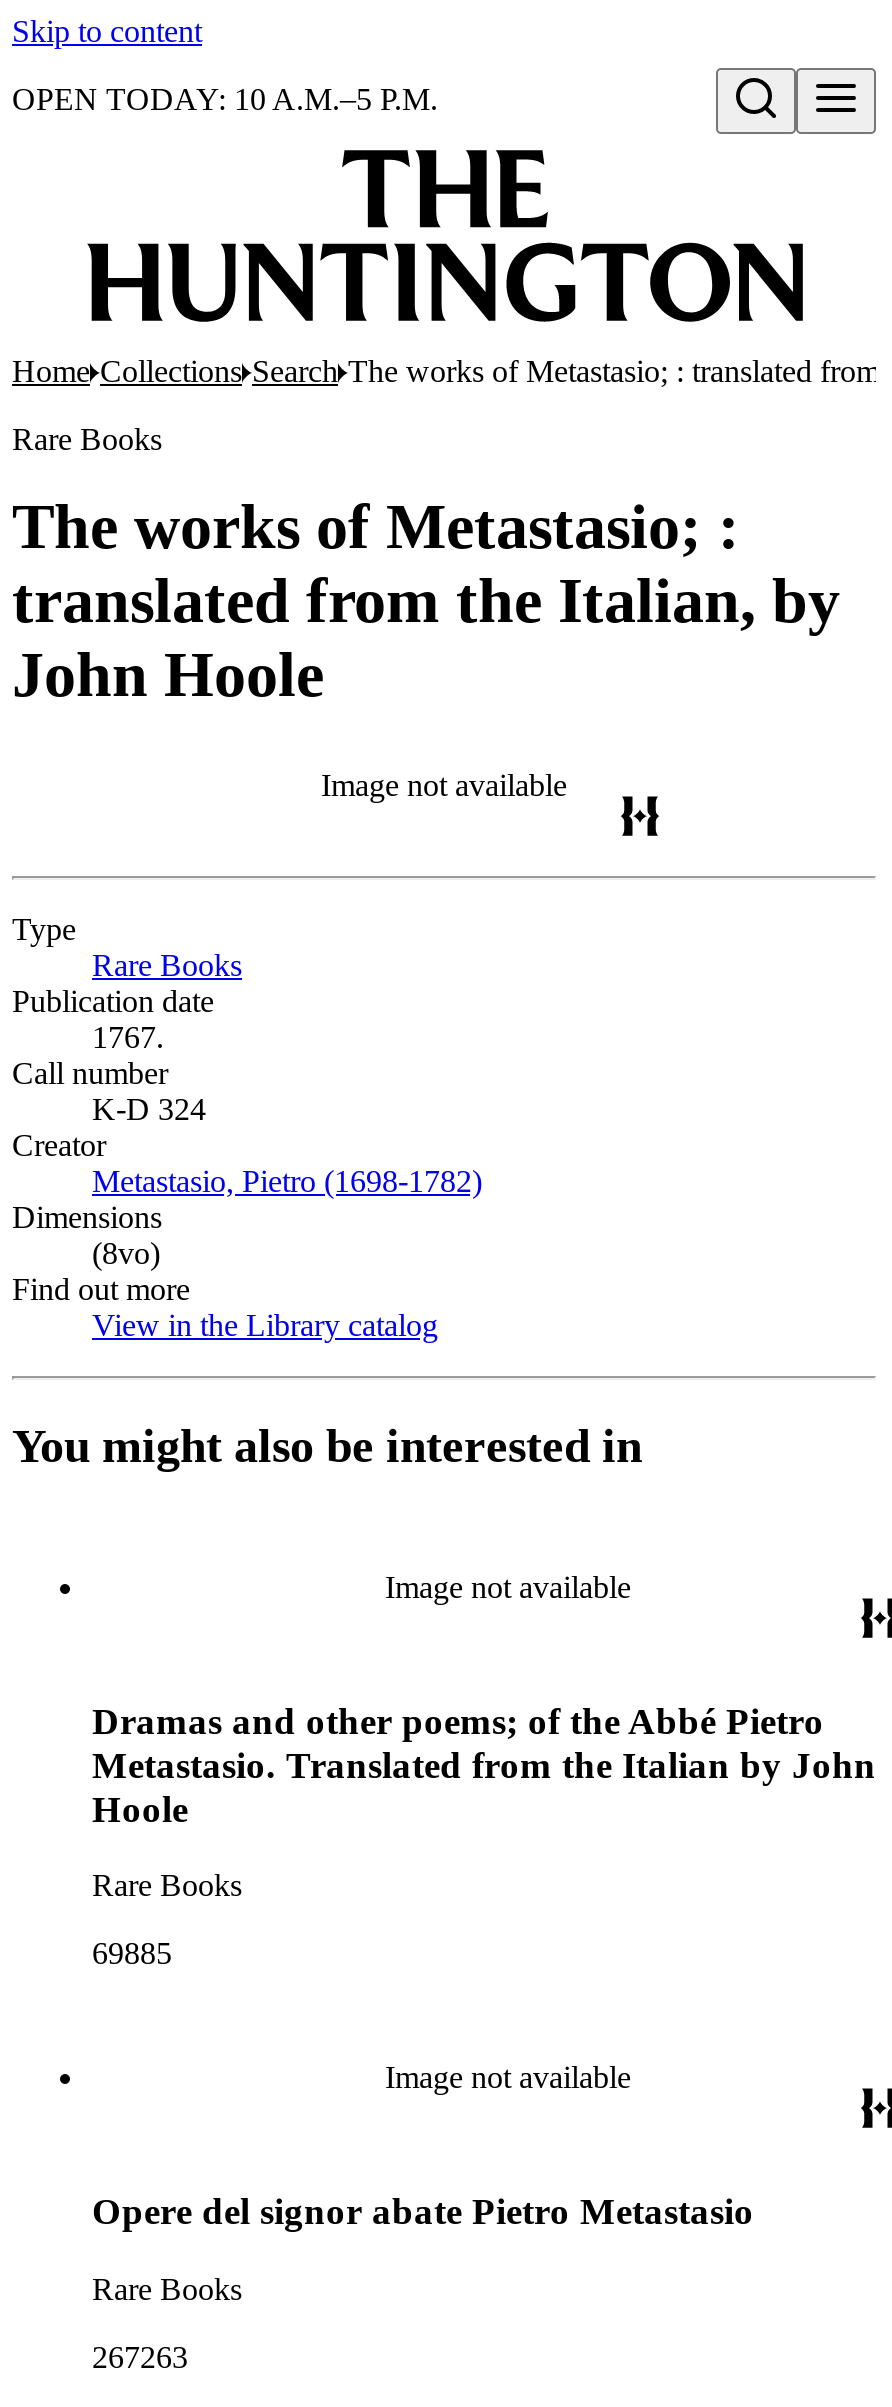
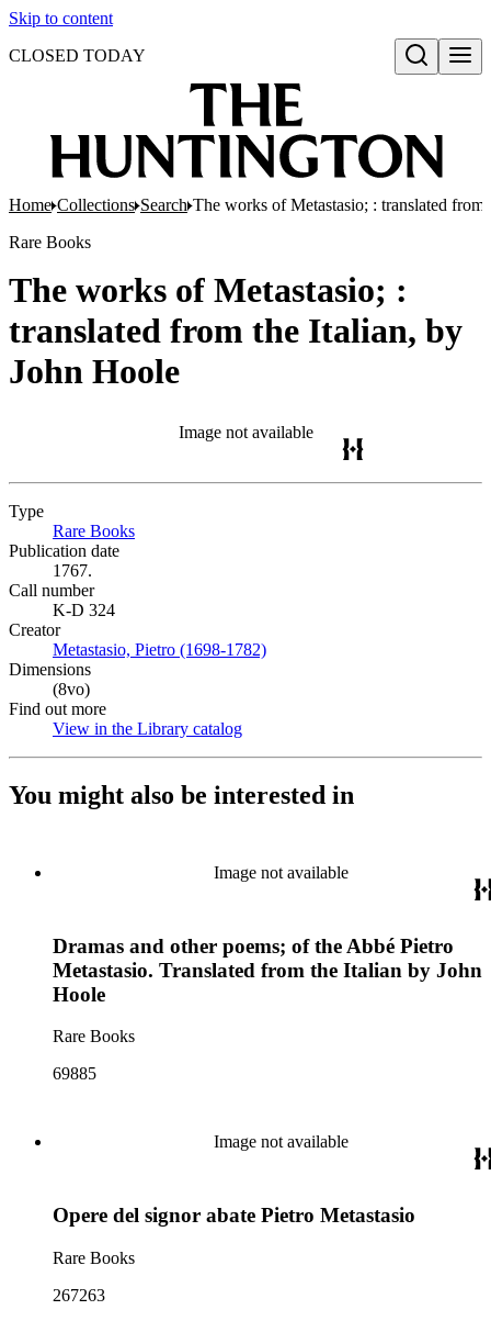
[12,82,438,116] OPEN TODAY: 10 A.M.–5 P.M. -> [9,46,146,65] CLOSED TODAY

